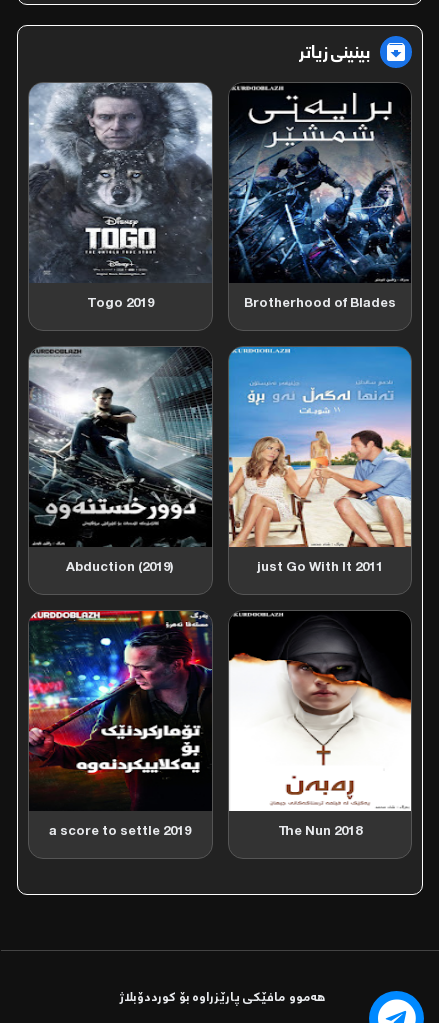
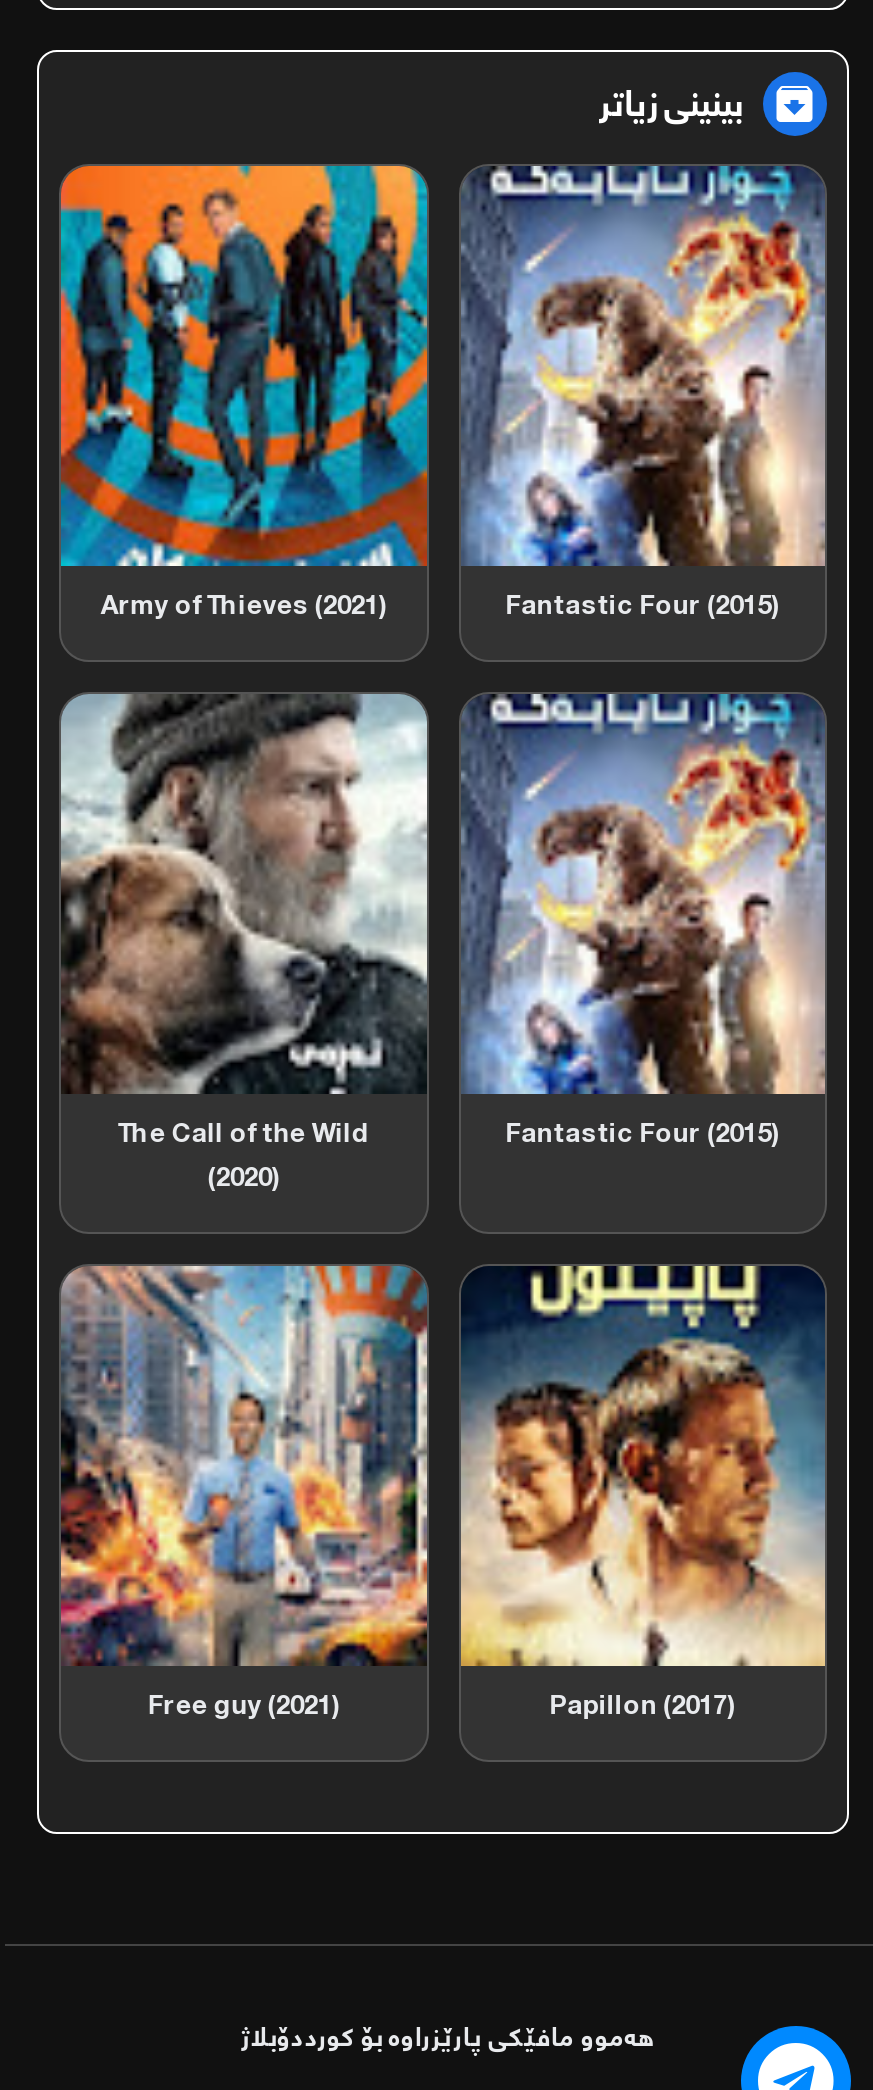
[28,82,396,315] [image] | Brotherhood of Blades | Togo 2019 -> [59,164,779,629] [image] | Fantastic Four (2015) | Army of Thieves (2021)
[229,83,411,283] [image] -> [459,164,827,568] [image]
[28,346,383,579] [image] | just Go With It 2011 | Abduction (2019) -> [59,692,779,1201] [image] | Fantastic Four (2015) | The Call of the Wild | (2020)
[228,346,411,548] [image] -> [461,692,825,1096] [image]
[28,610,362,843] [image] | The Nun 2018 | a score to settle 2019 -> [59,1264,735,1729] [image] | Papillon (2017) | Free guy (2021)
[228,612,412,812] [image] -> [459,1264,827,1668] [image]

